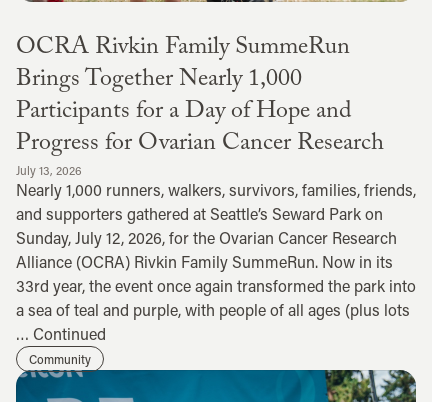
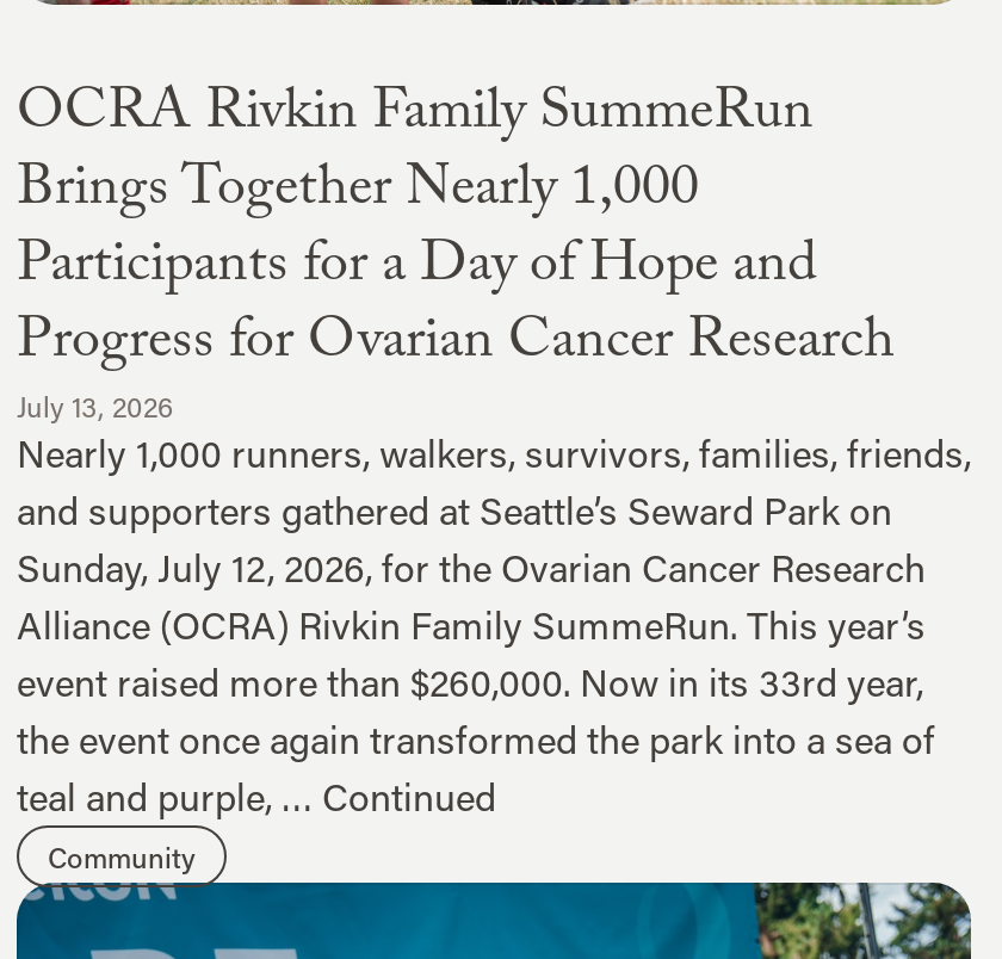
[16,251,416,344] Alliance (OCRA) Rivkin Family SummeRun. Now in its | 33rd year, the event once again transformed the park into | a sea of teal and purple, with people of all ages (plus lots | … Continued -> [17,599,935,821] Alliance (OCRA) Rivkin Family SummeRun. This year’s | event raised more than $260,000. Now in its 33rd year, | the event once again transformed the park into a sea of | teal and purple, … Continued

